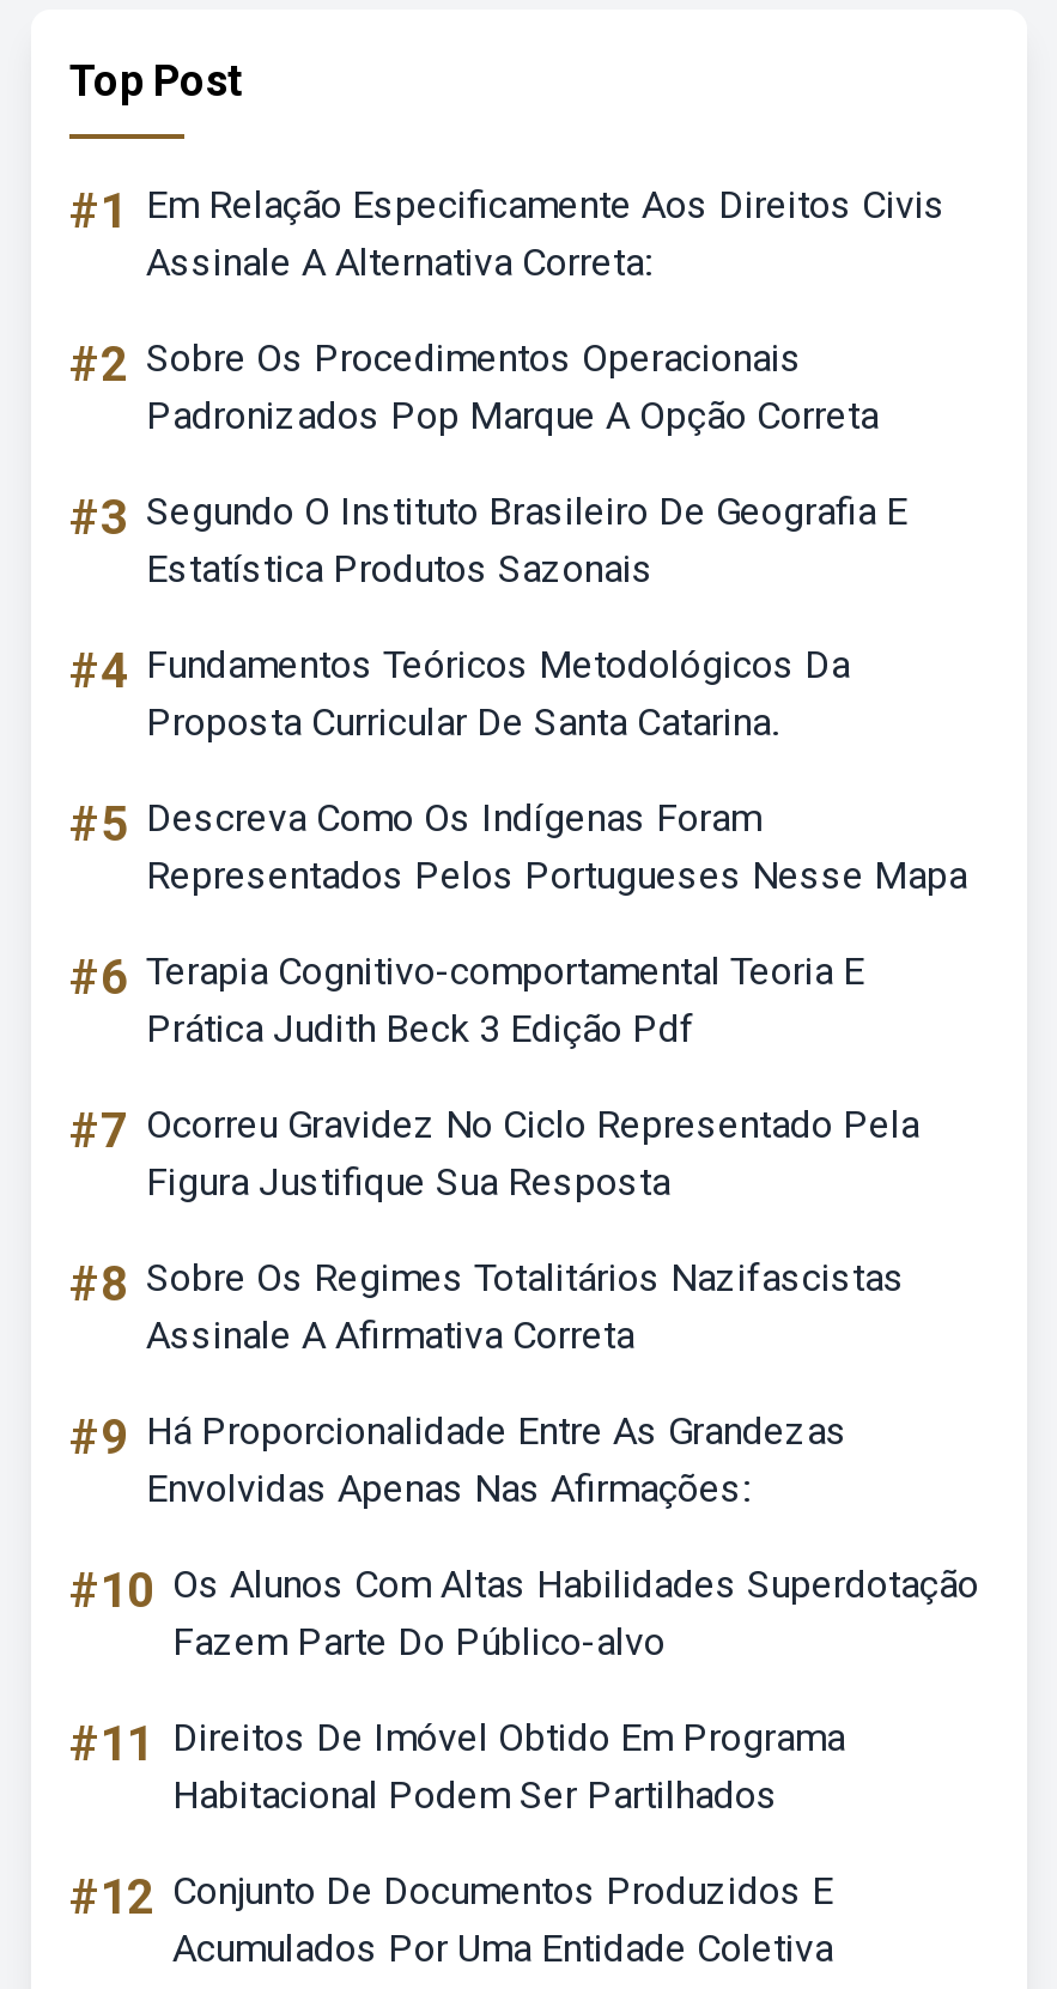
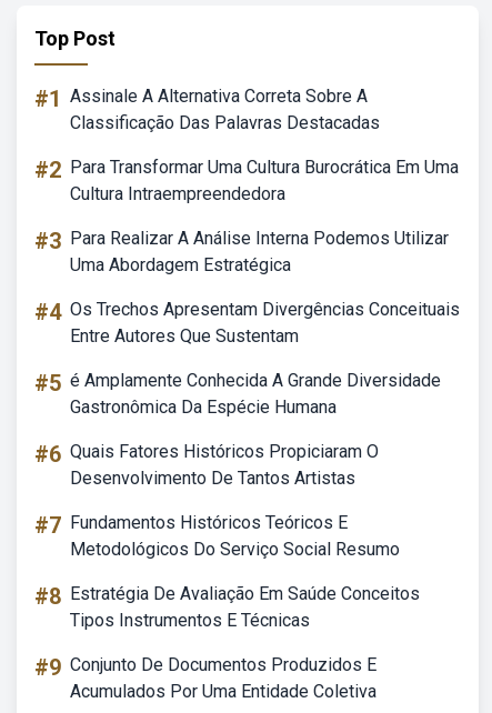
[69,182,979,1926] #1 Em Relação Especificamente Aos Direitos Civis | Assinale A Alternativa Correta: | #2 Sobre Os Procedimentos Operacionais | Padronizados Pop Marque A Opção Correta | #3 Segundo O Instituto Brasileiro De Geografia E | Estatística Produtos Sazonais | #4 Fundamentos Teóricos Metodológicos Da | Proposta Curricular De Santa Catarina. | #5 Descreva Como Os Indígenas Foram | Representados Pelos Portugueses Nesse Mapa | #6 Terapia Cognitivo-comportamental Teoria E | Prática Judith Beck 3 Edição Pdf | #7 Ocorreu Gravidez No Ciclo Representado Pela | Figura Justifique Sua Resposta | #8 Sobre Os Regimes Totalitários Nazifascistas | Assinale A Afirmativa Correta | #9 Há Proporcionalidade Entre As Grandezas | Envolvidas Apenas Nas Afirmações: | #10 Os Alunos Com Altas Habilidades Superdotação | Fazem Parte Do Público-alvo | #11 Direitos De Imóvel Obtido Em Programa | Habitacional Podem Ser Partilhados | #12 Conjunto De Documentos Produzidos E -> [34,86,460,681] #1 Assinale A Alternativa Correta Sobre A | Classificação Das Palavras Destacadas | #2 Para Transformar Uma Cultura Burocrática Em Uma | Cultura Intraempreendedora | #3 Para Realizar A Análise Interna Podemos Utilizar | Uma Abordagem Estratégica | #4 Os Trechos Apresentam Divergências Conceituais | Entre Autores Que Sustentam | #5 é Amplamente Conhecida A Grande Diversidade | Gastronômica Da Espécie Humana | #6 Quais Fatores Históricos Propiciaram O | Desenvolvimento De Tantos Artistas | #7 Fundamentos Históricos Teóricos E | Metodológicos Do Serviço Social Resumo | #8 Estratégia De Avaliação Em Saúde Conceitos | Tipos Instrumentos E Técnicas | #9 Conjunto De Documentos Produzidos E

